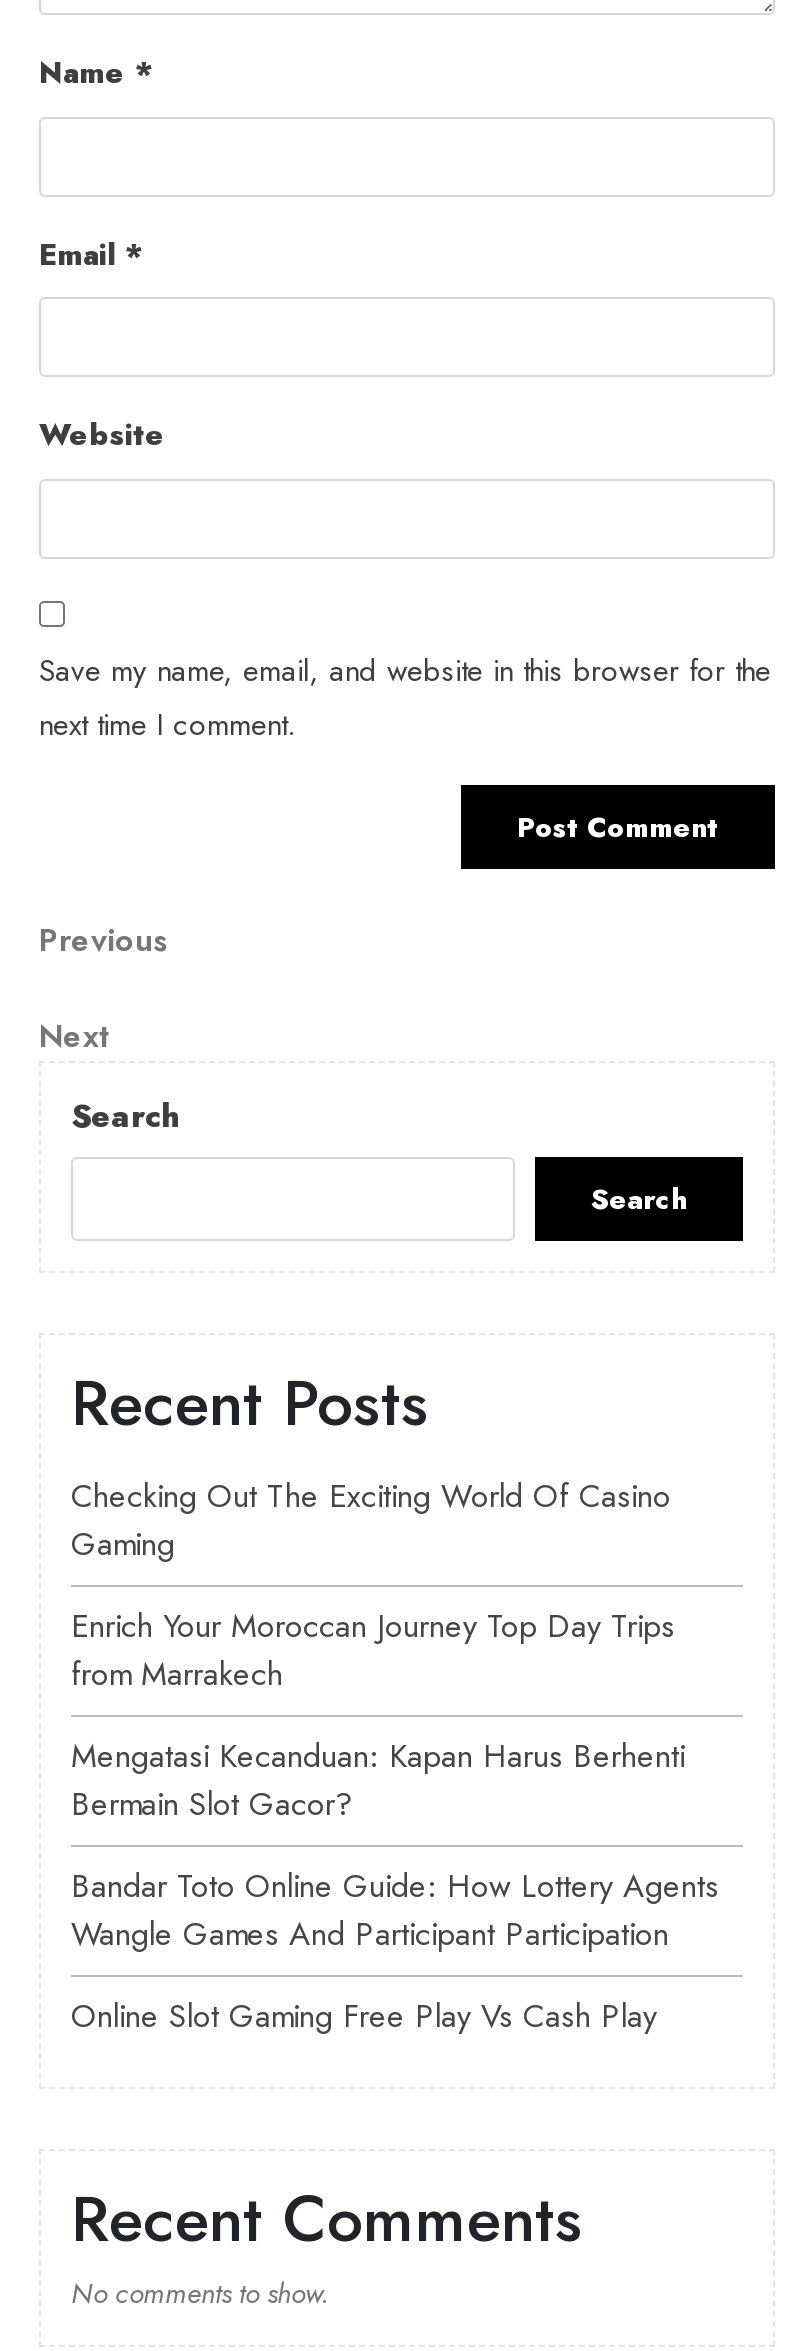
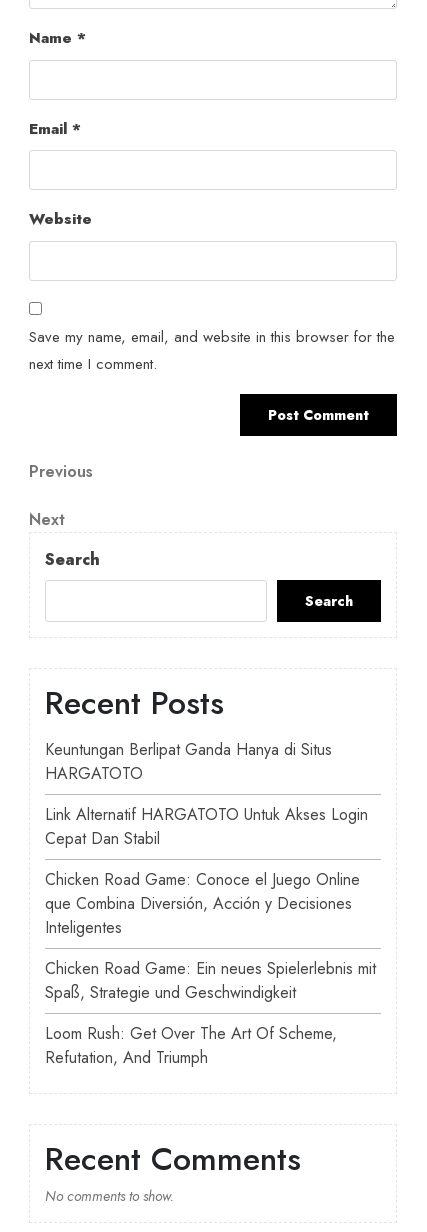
[71,1473,671,1567] Checking Out The Exciting World Of Casino | Gaming -> [45,738,332,785] Keuntungan Berlipat Ganda Hanya di Situs | HARGATOTO
[71,1603,675,1697] Enrich Your Moroccan Journey Top Day Trips | from Marrakech -> [45,803,368,850] Link Alternatif HARGATOTO Untuk Akses Login | Cepat Dan Stabil
[71,1733,685,1827] Mengatasi Kecanduan: Kapan Harus Berhenti | Bermain Slot Gacor? -> [45,868,360,939] Chicken Road Game: Conoce el Juego Online | que Combina Diversión, Acción y Decisiones | Inteligentes
[71,1863,719,1957] Bandar Toto Online Guide: How Lottery Agents | Wangle Games And Participant Participation -> [45,957,376,1004] Chicken Road Game: Ein neues Spielerlebnis mit | Spaß, Strategie und Geschwindigkeit
[71,1993,657,2039] Online Slot Gaming Free Play Vs Cash Play -> [45,1022,337,1069] Loom Rush: Get Over The Art Of Scheme, | Refutation, And Triumph

